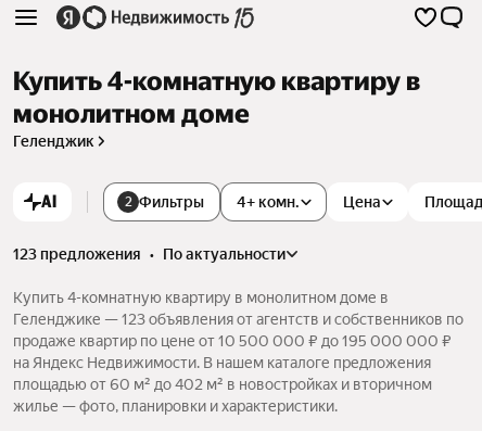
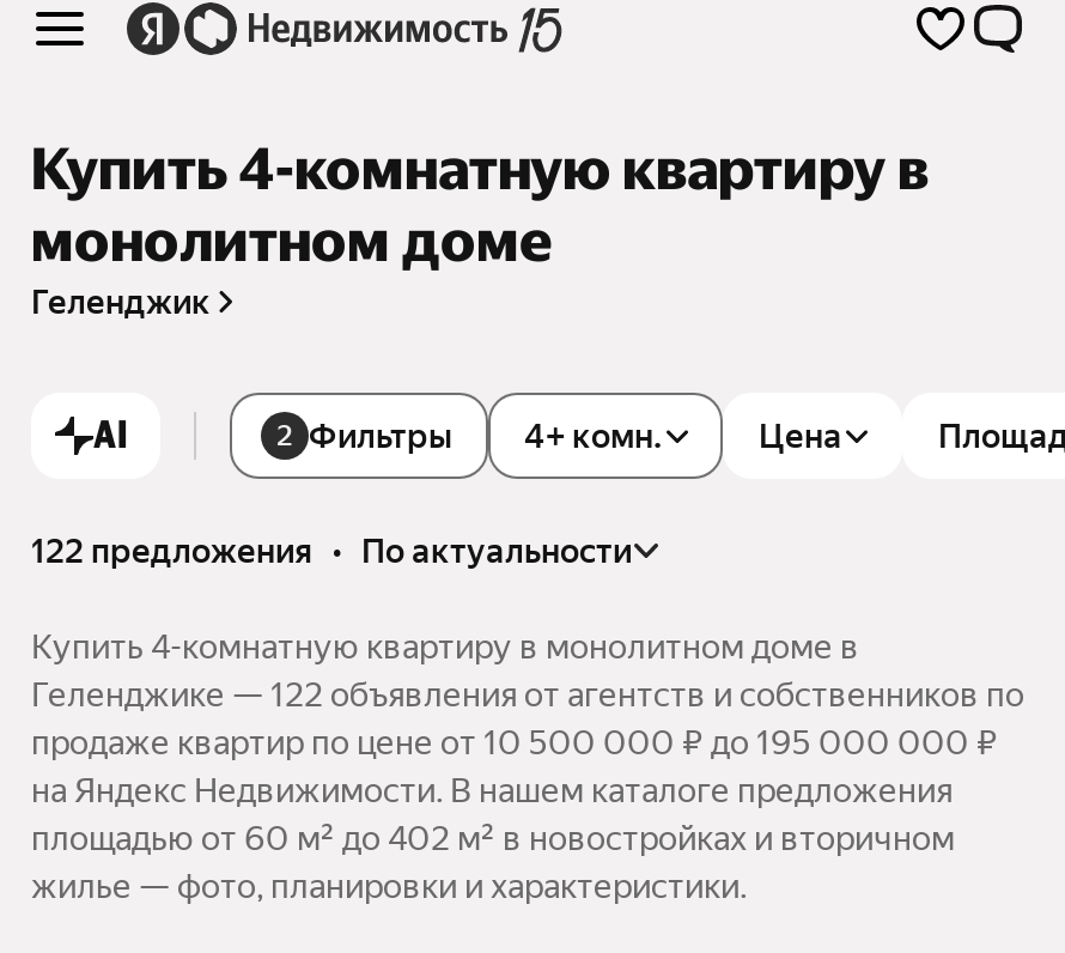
[13,245,286,263] 123 предложения • по актуальности -> [31,531,632,569] 122 предложения • по актуальности
[13,310,464,328] Геленджике — 123 объявления от агентств и собственников по -> [31,675,1024,713] Геленджике — 122 объявления от агентств и собственников по

